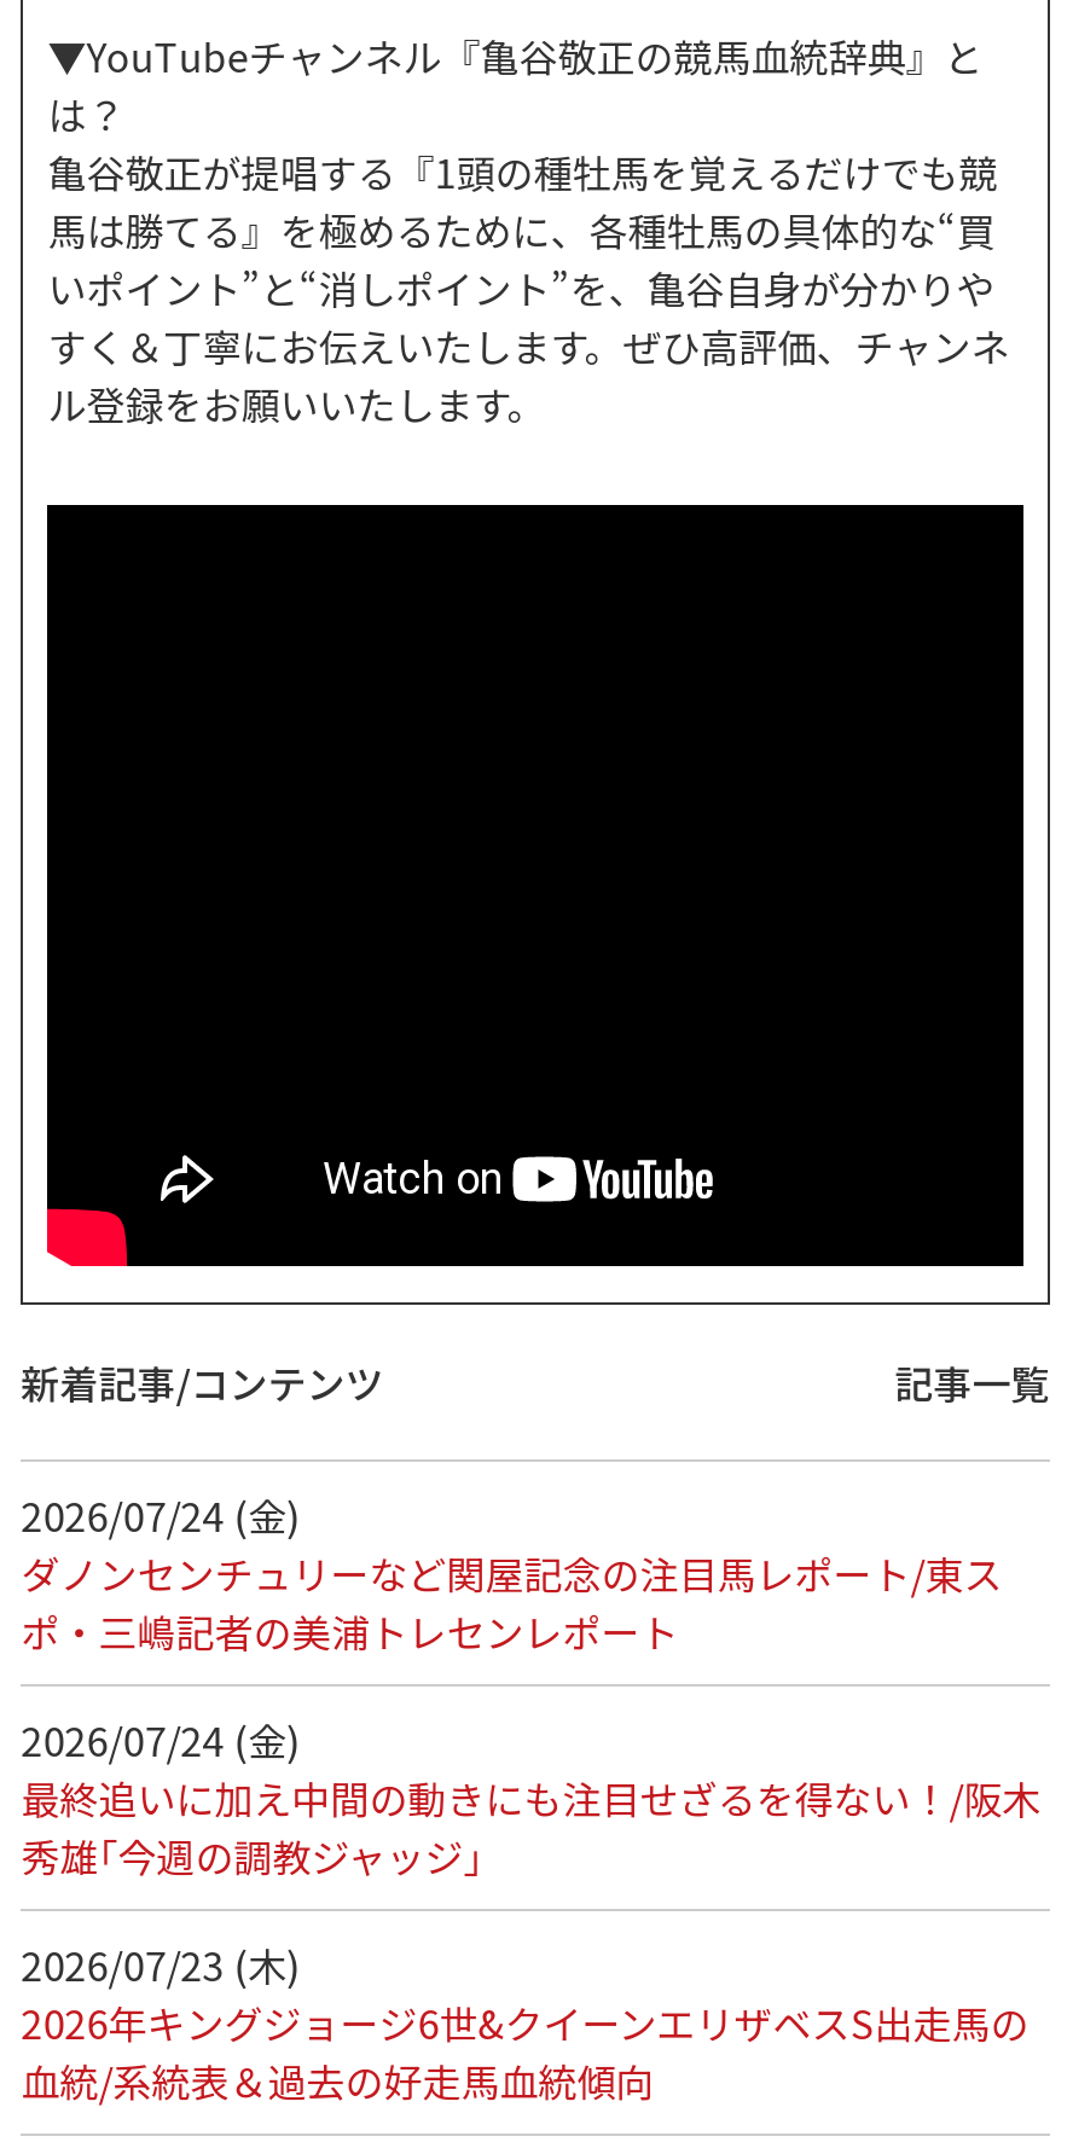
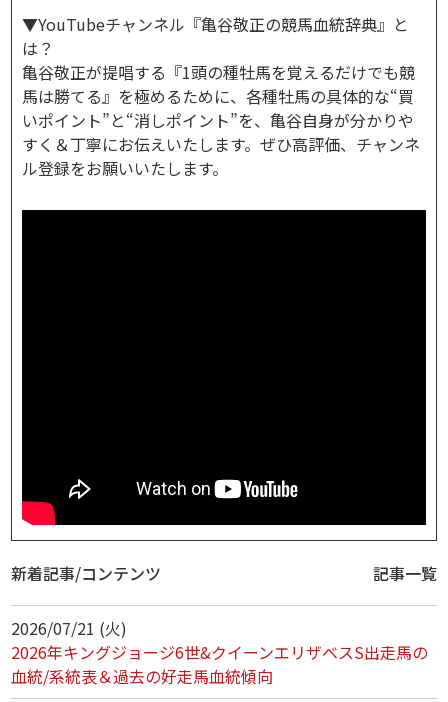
[21,1487,1041,1994] 2026/07/24 (金) | ダノンセンチュリーなど関屋記念の注目馬レポート/東ス | ポ・三嶋記者の美浦トレセンレポート | 2026/07/24 (金) | 最終追いに加え中間の動きにも注目せざるを得ない！/阪木 | 秀雄｢今週の調教ジャッジ｣ | 2026/07/23 (木) -> [11,616,127,640] 2026/07/21 (火)

